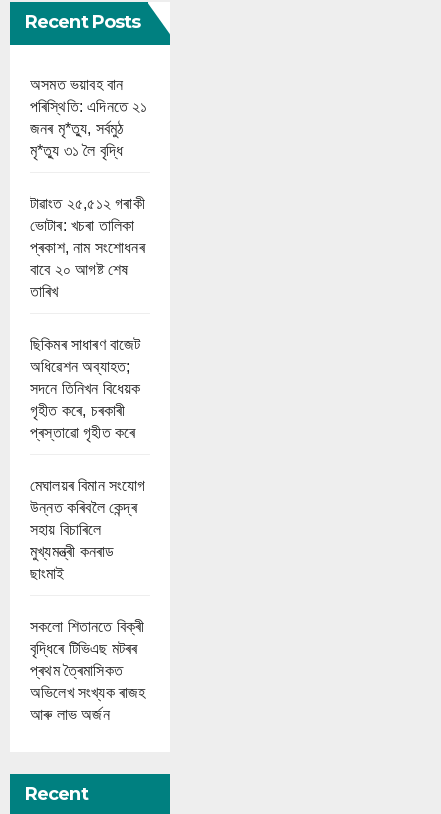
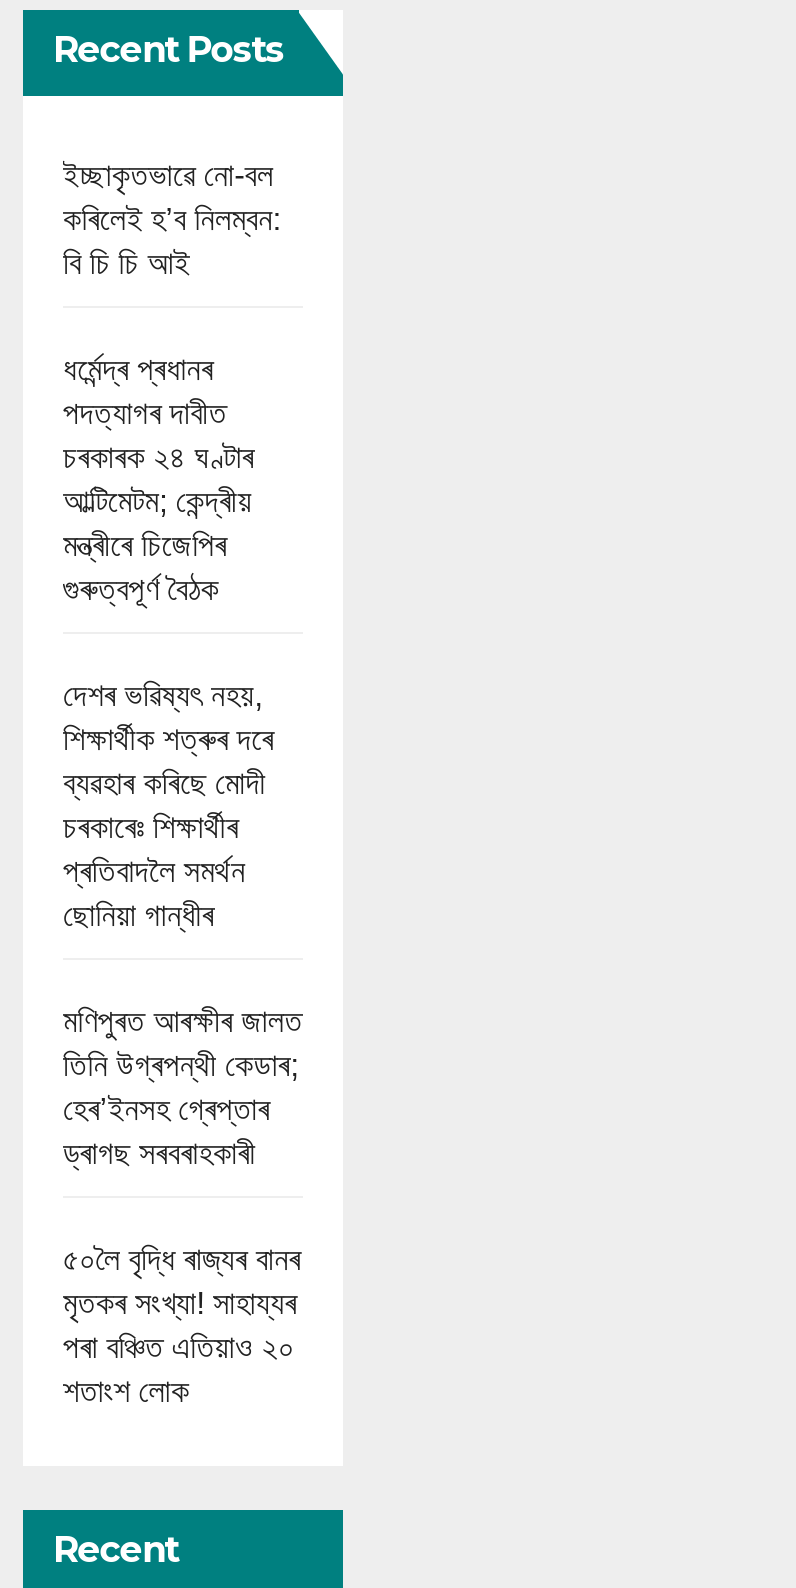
[30,76,148,159] অসমত ভয়াবহ বান | পৰিস্থিতি: এদিনতে ২১ | জনৰ মৃ*ত্যু, সৰ্বমুঠ | মৃ*ত্যু ৩১ লৈ বৃদ্ধি -> [63,158,281,280] ইচ্ছাকৃতভাৱে নো-বল | কৰিলেই হ’ব নিলম্বন: | বি চি চি আই
[30,195,145,300] টাৱাংত ২৫,৫১২ গৰাকী | ভোটাৰ: খচৰা তালিকা | প্ৰকাশ, নাম সংশোধনৰ | বাবে ২০ আগষ্ট শেষ | তাৰিখ -> [63,352,254,606] ধৰ্মেন্দ্ৰ প্ৰধানৰ | পদত্যাগৰ দাবীত | চৰকাৰক ২৪ ঘণ্টাৰ | আল্টিমেটম; কেন্দ্ৰীয় | মন্ত্ৰীৰে চিজেপিৰ | গুৰুত্বপূৰ্ণ বৈঠক
[30,336,141,441] ছিকিমৰ সাধাৰণ বাজেট | অধিৱেশন অব্যাহত; | সদনে তিনিখন বিধেয়ক | গৃহীত কৰে, চৰকাৰী | প্ৰস্তাৱো গৃহীত কৰে -> [63,678,274,932] দেশৰ ভৱিষ্যৎ নহয়, | শিক্ষাৰ্থীক শত্ৰুৰ দৰে | ব্যৱহাৰ কৰিছে মোদী | চৰকাৰেঃ শিক্ষাৰ্থীৰ | প্ৰতিবাদলৈ সমৰ্থন | ছোনিয়া গান্ধীৰ
[30,477,146,582] মেঘালয়ৰ বিমান সংযোগ | উন্নত কৰিবলৈ কেন্দ্ৰ | সহায় বিচাৰিলে | মুখ্যমন্ত্ৰী কনৰাড | ছাংমাই -> [63,1004,303,1170] মণিপুৰত আৰক্ষীৰ জালত | তিনি উগ্ৰপন্থী কেডাৰ; | হেৰ’ইনসহ গ্ৰেপ্তাৰ | ড্ৰাগছ সৰবৰাহকাৰী
[30,618,146,723] সকলো শিতানতে বিক্ৰী | বৃদ্ধিৰে টিভিএছ মটৰৰ | প্ৰথম ত্ৰৈমাসিকত | অভিলেখ সংখ্যক ৰাজহ | আৰু লাভ অৰ্জন -> [63,1242,301,1408] ৫০লৈ বৃদ্ধি ৰাজ্যৰ বানৰ | মৃতকৰ সংখ্যা! সাহায্যৰ | পৰা বঞ্চিত এতিয়াও ২০ | শতাংশ লোক

